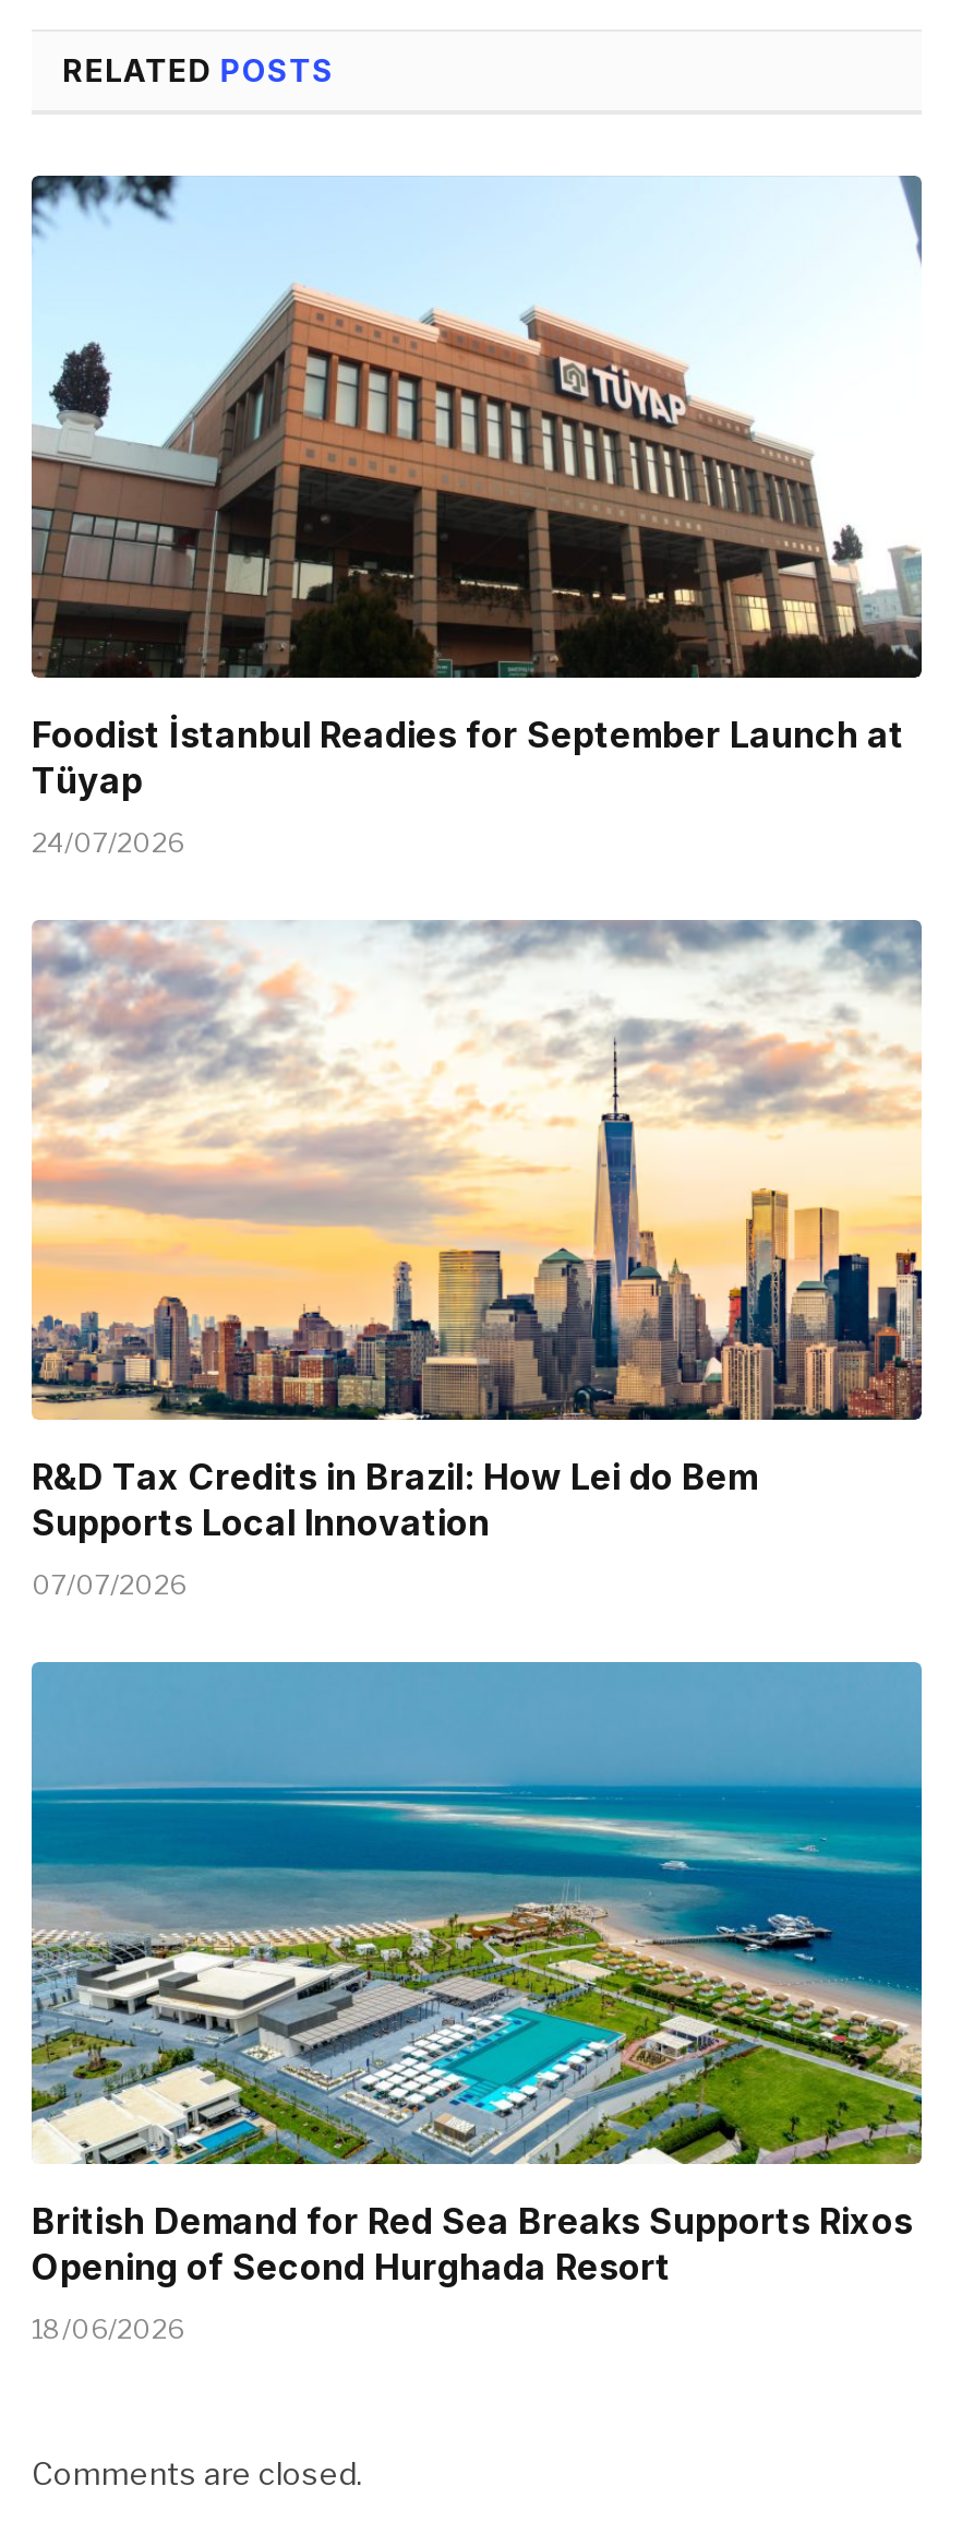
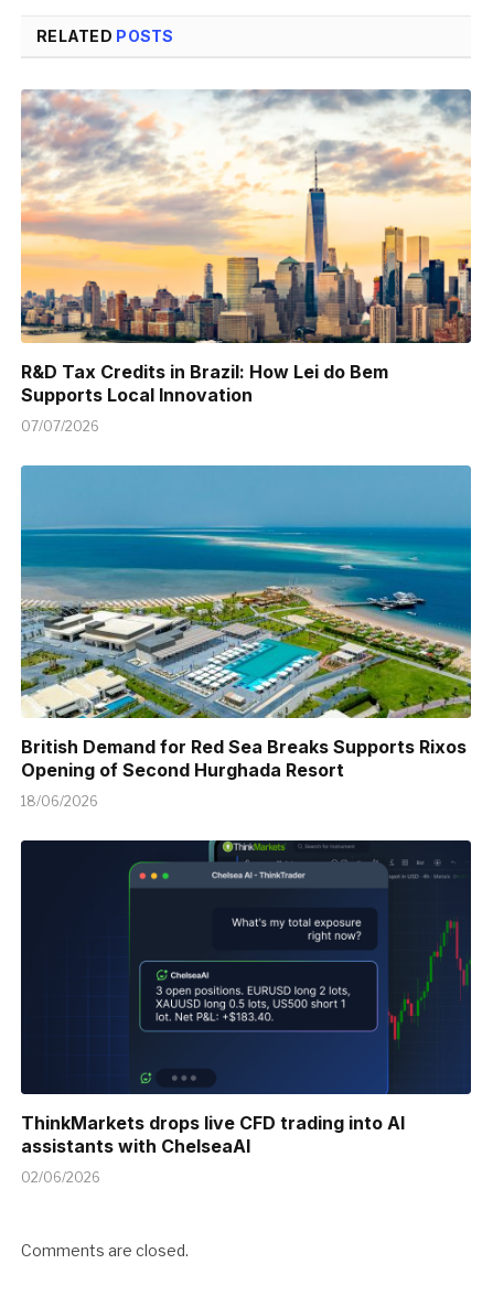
[29,174,922,858] [image] | Foodist İstanbul Readies for September Launch at | Tüyap | 24/07/2026 -> none
moved [27,918,926,2345] -> [19,89,473,810]: [image] | R&D Tax Credits in Brazil: How Lei do Bem | Supports Local Innovation | 07/07/2026 | British Demand for Red Sea Breaks Supports Rixos | Opening of Second Hurghada Resort | 18/06/2026
none -> [20,839,472,1185] [image] | ThinkMarkets drops live CFD trading into AI | assistants with ChelseaAI | 02/06/2026

